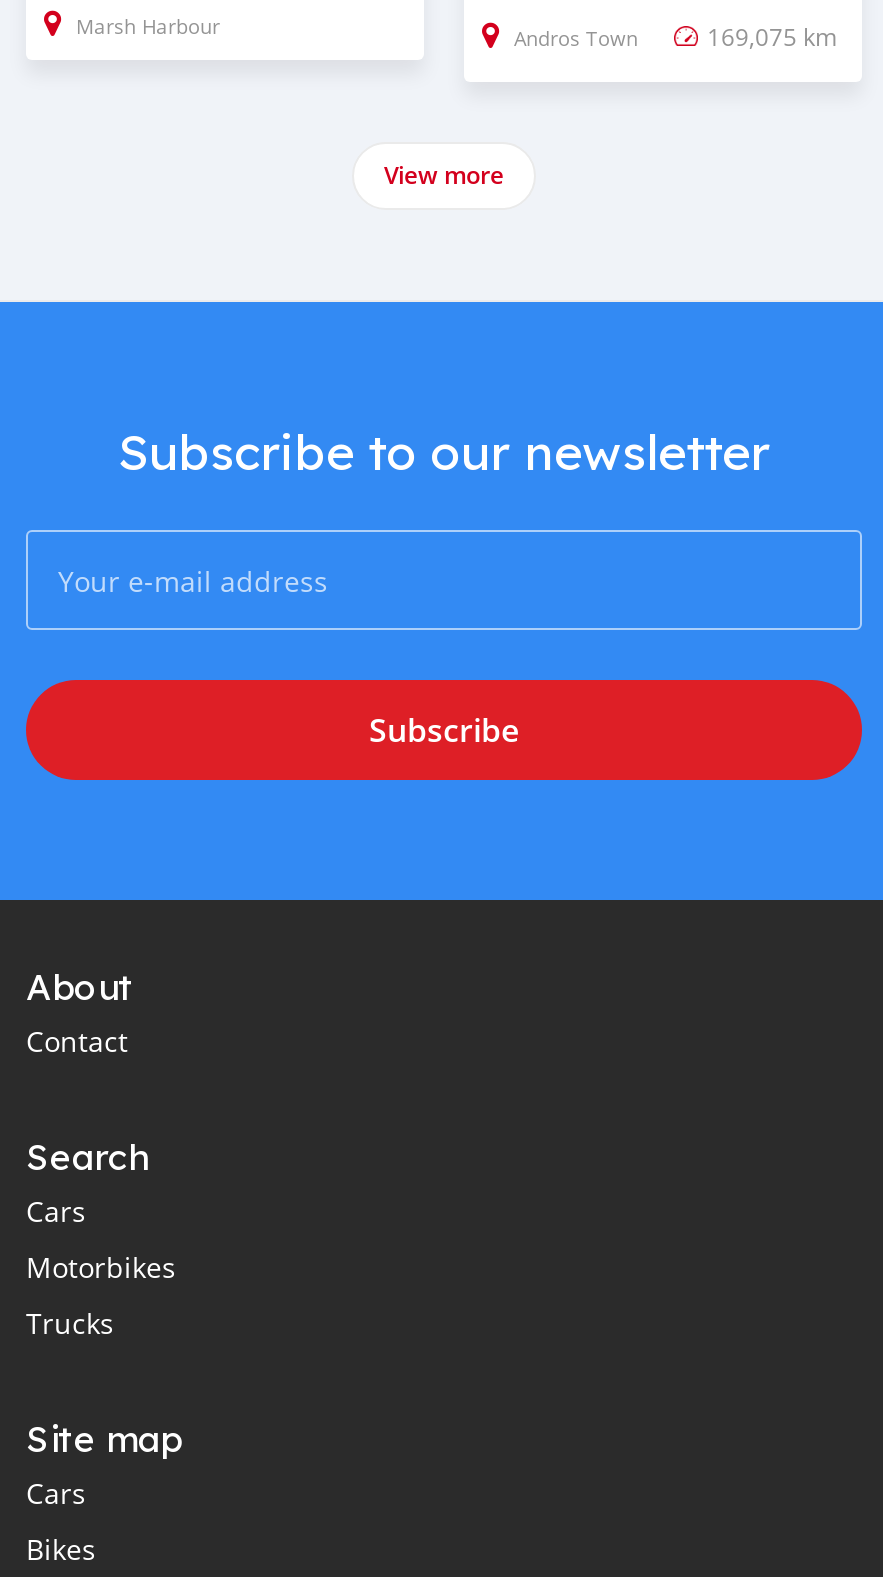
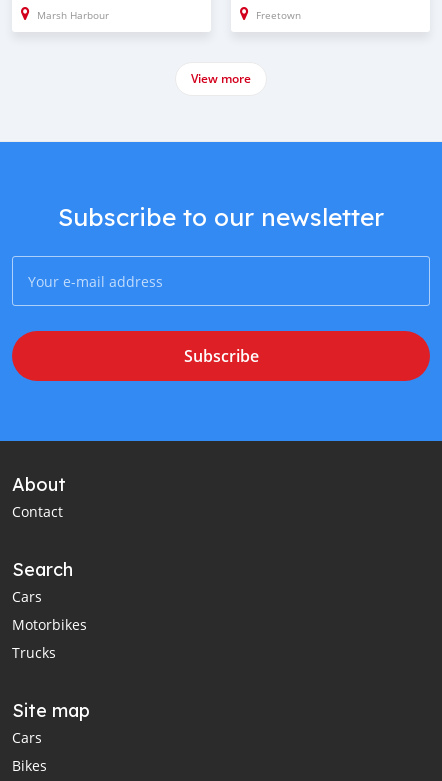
[514,20,837,52] Andros Town | 169,075 km -> [256,9,301,22] Freetown

